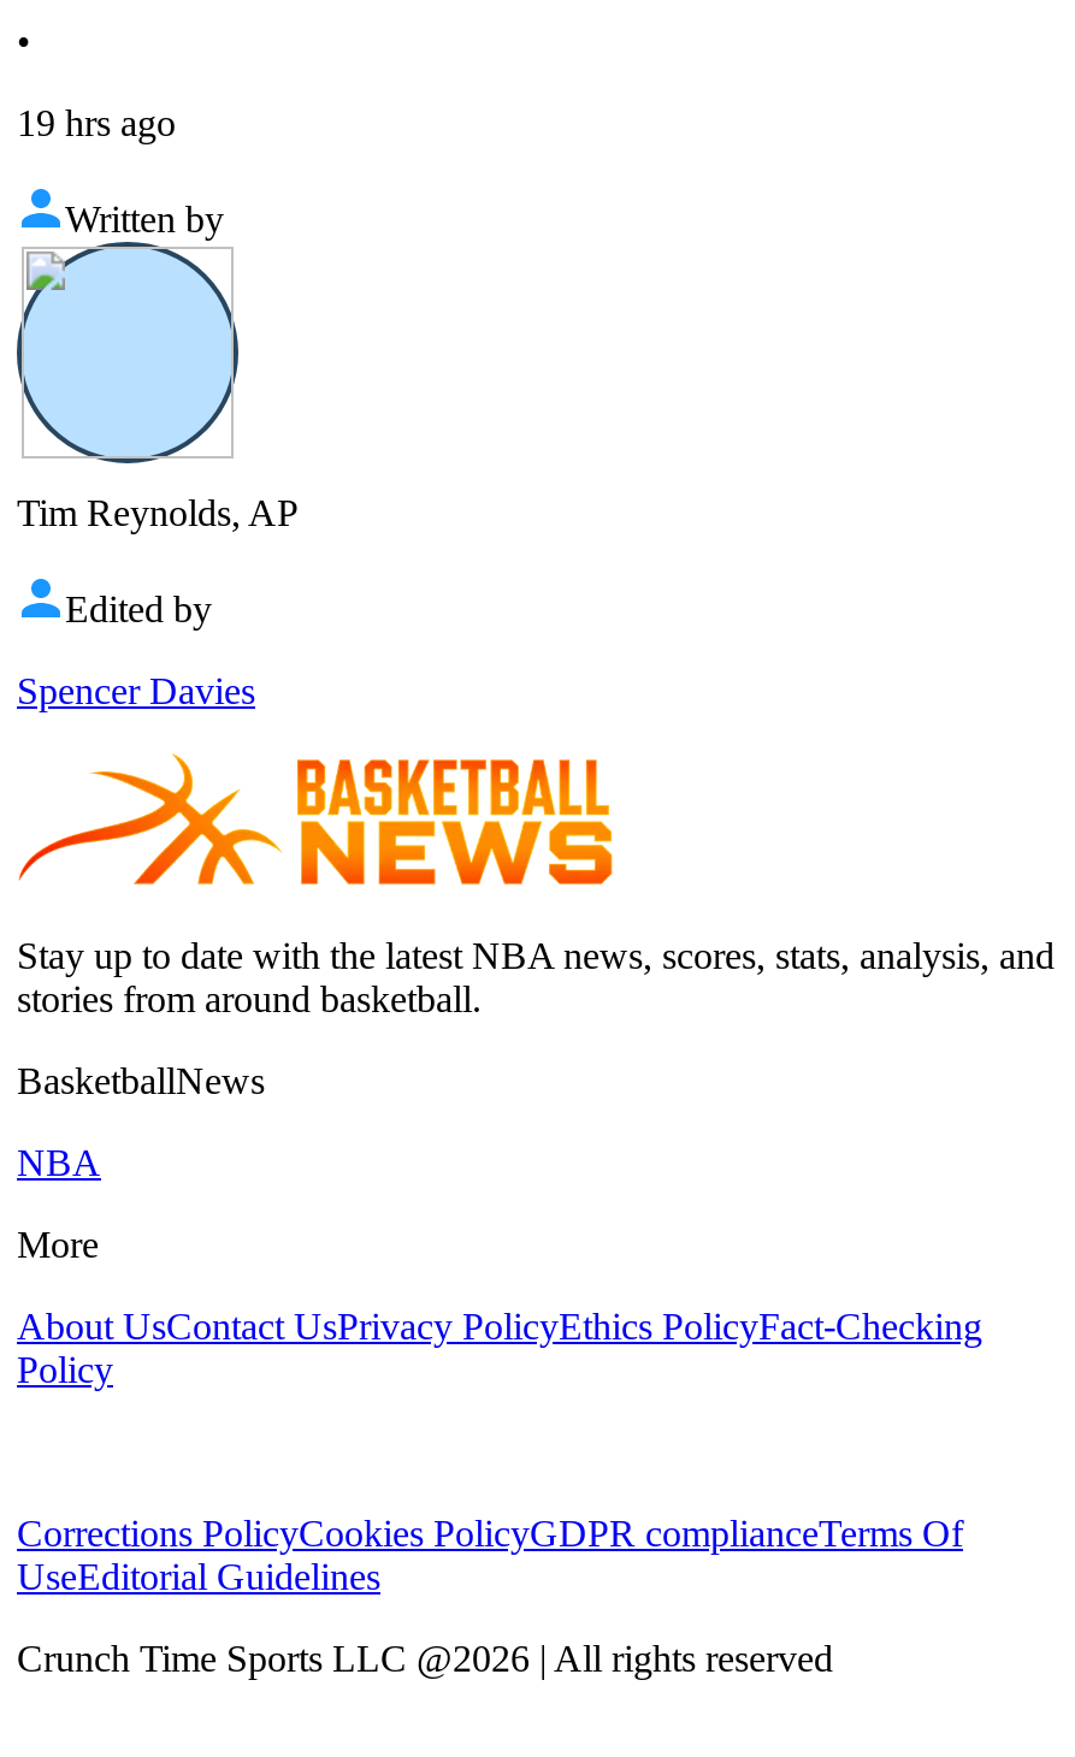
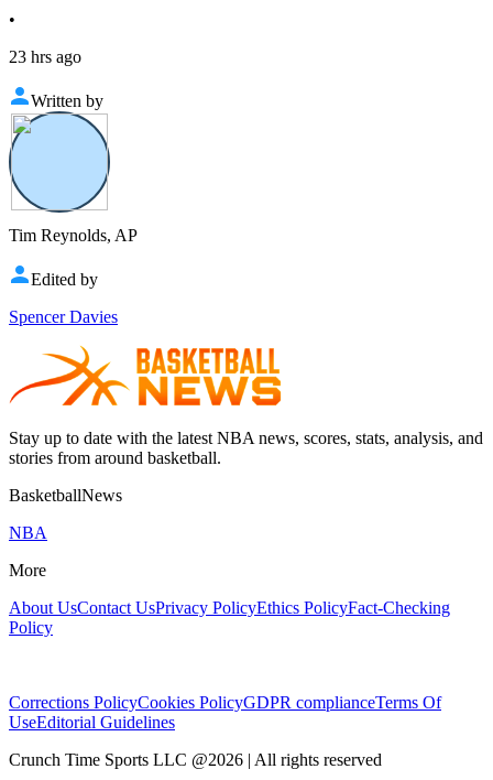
[17,103,176,143] 19 hrs ago -> [9,47,81,66] 23 hrs ago

